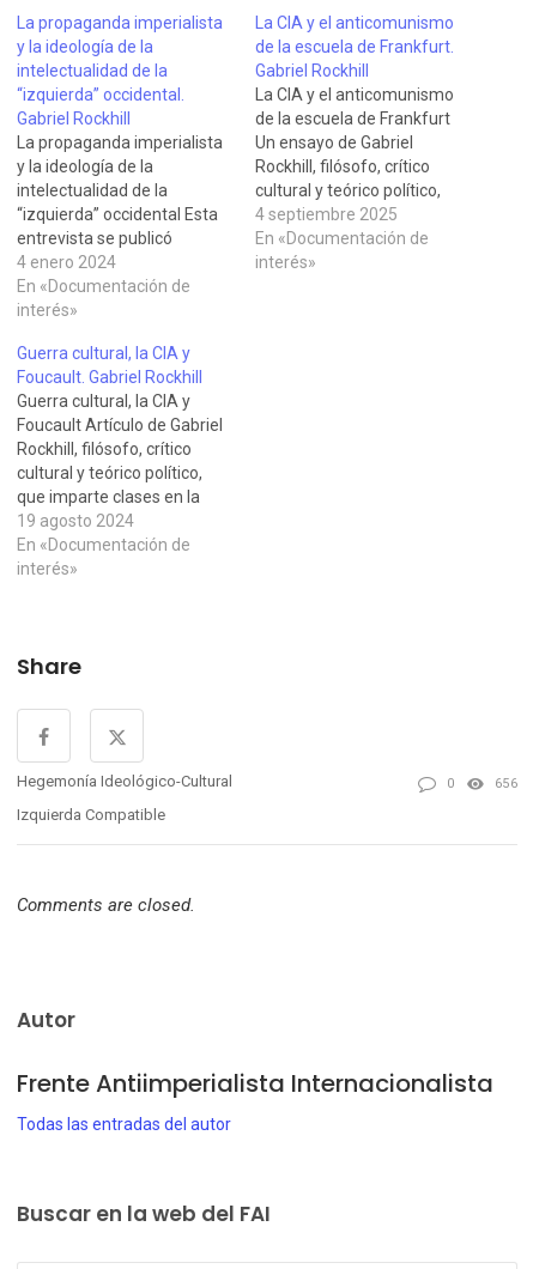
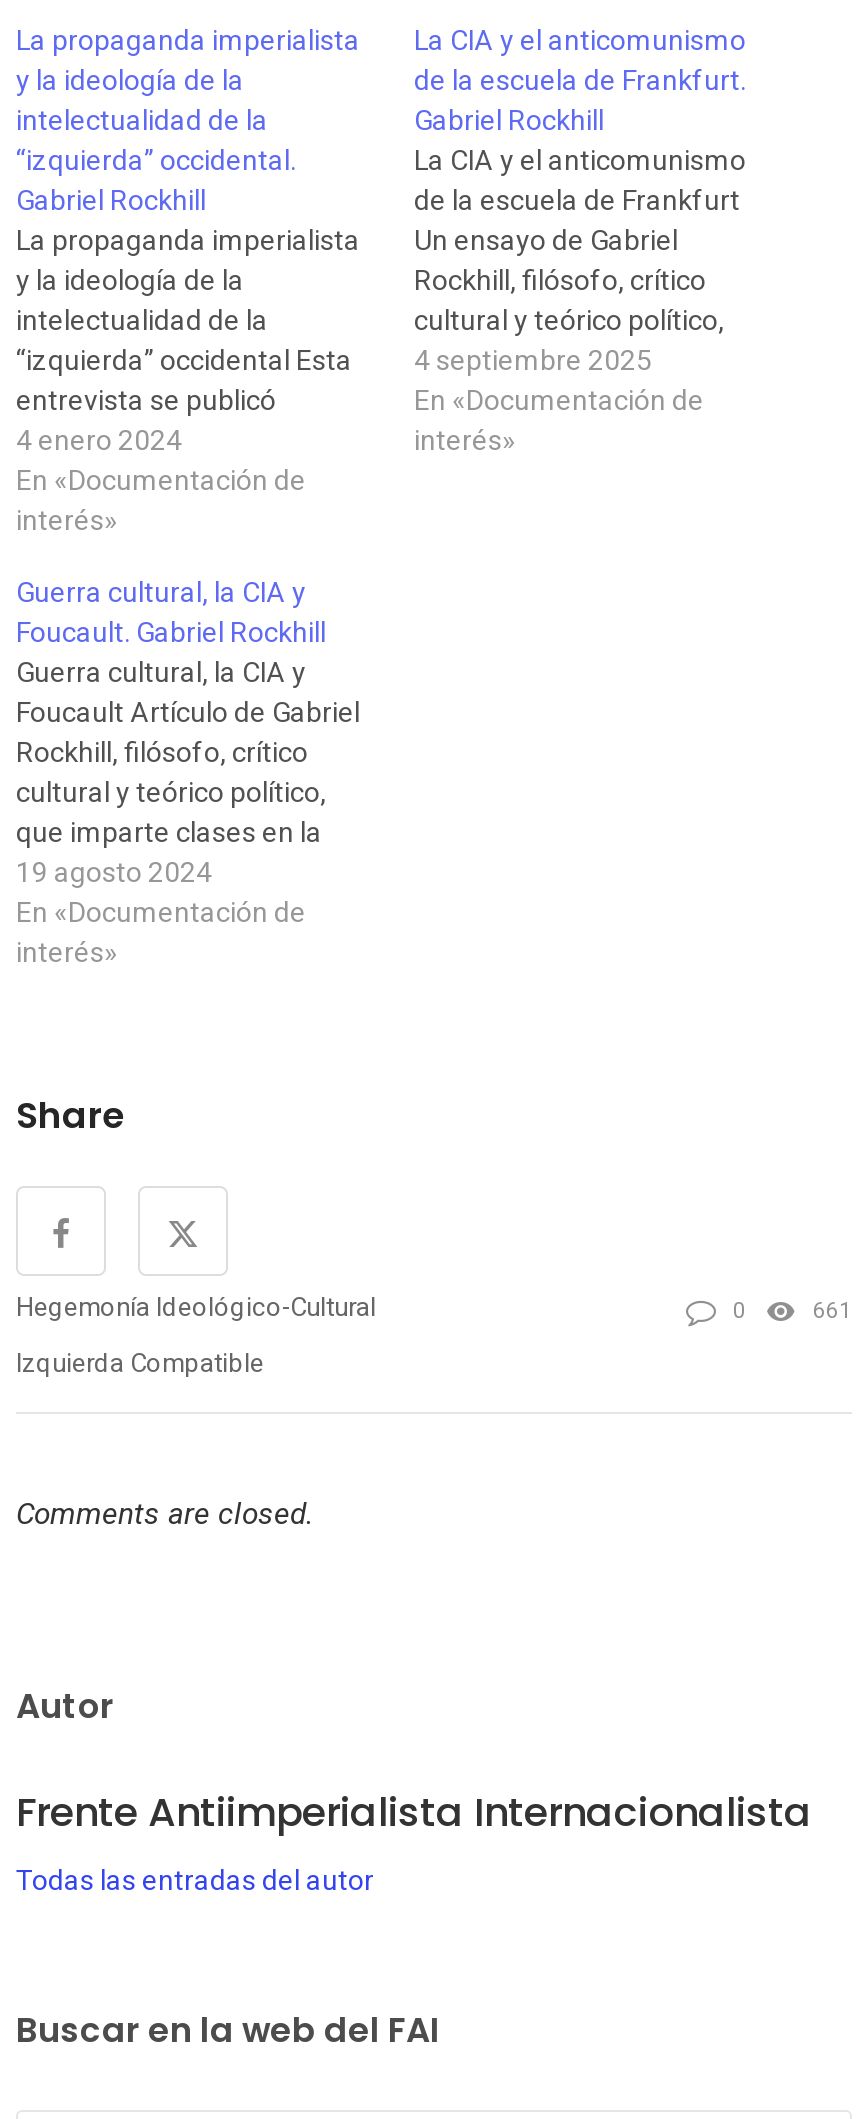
[494,776,517,792] 656 -> [813,1299,852,1325] 661

